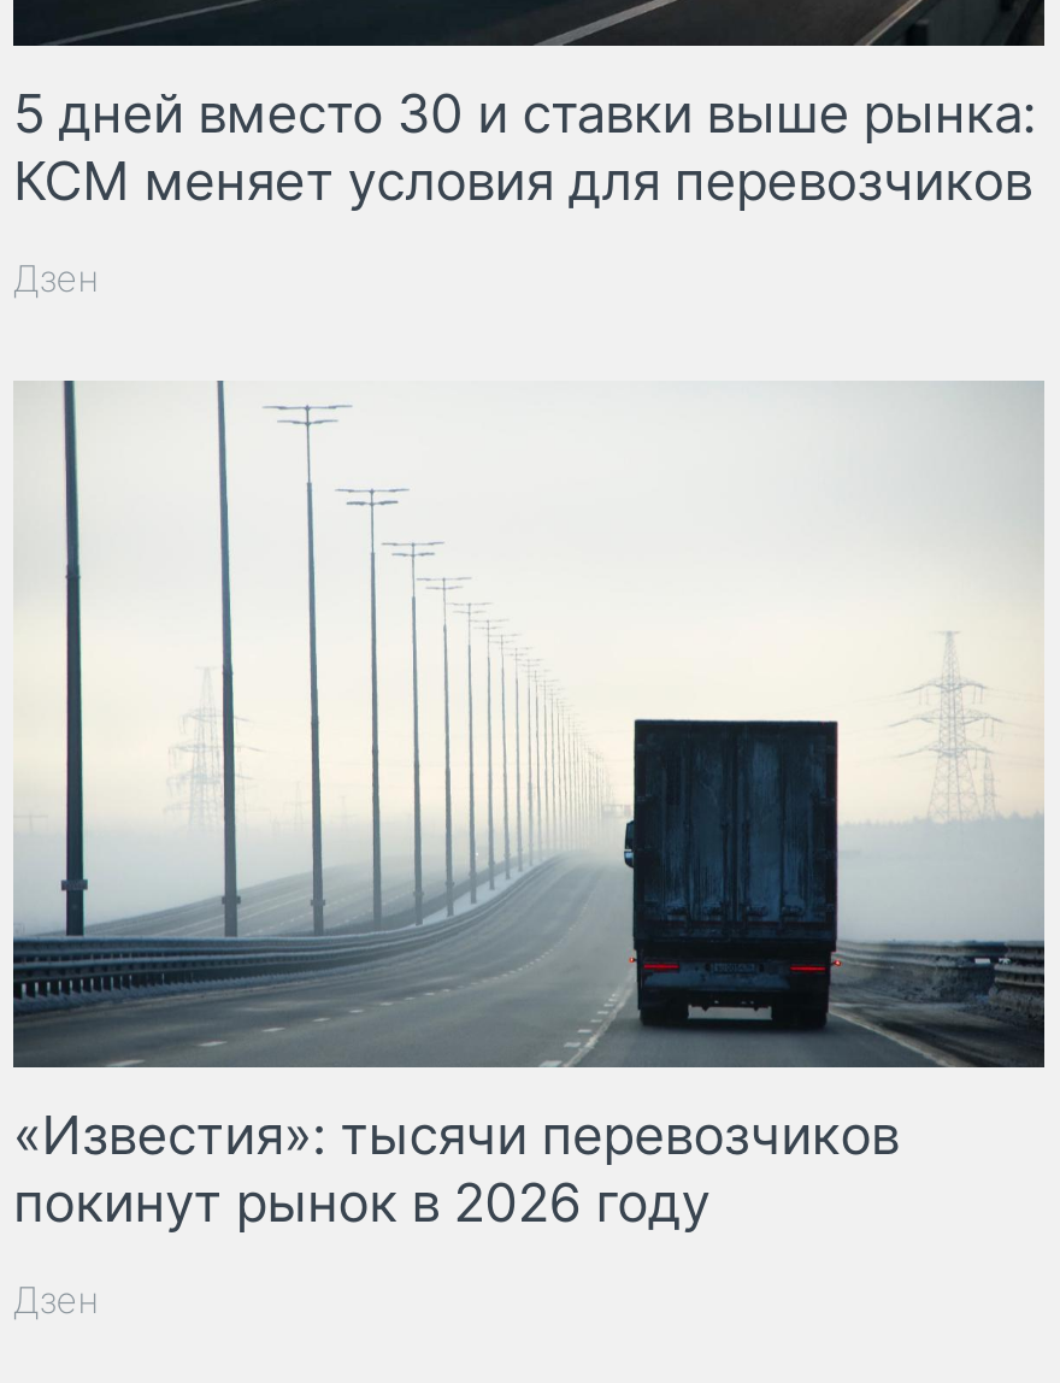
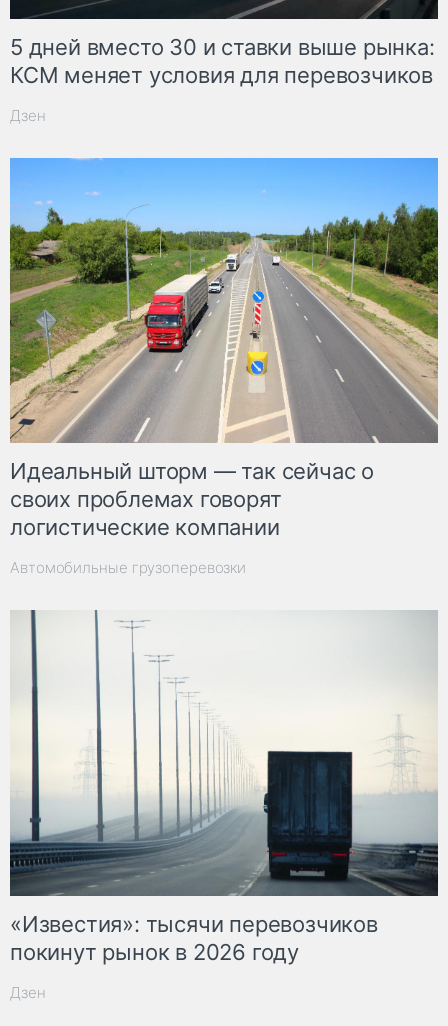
none -> [9,157,439,577] [image] | Идеальный шторм — так сейчас о | своих проблемах говорят | логистические компании | Автомобильные грузоперевозки

